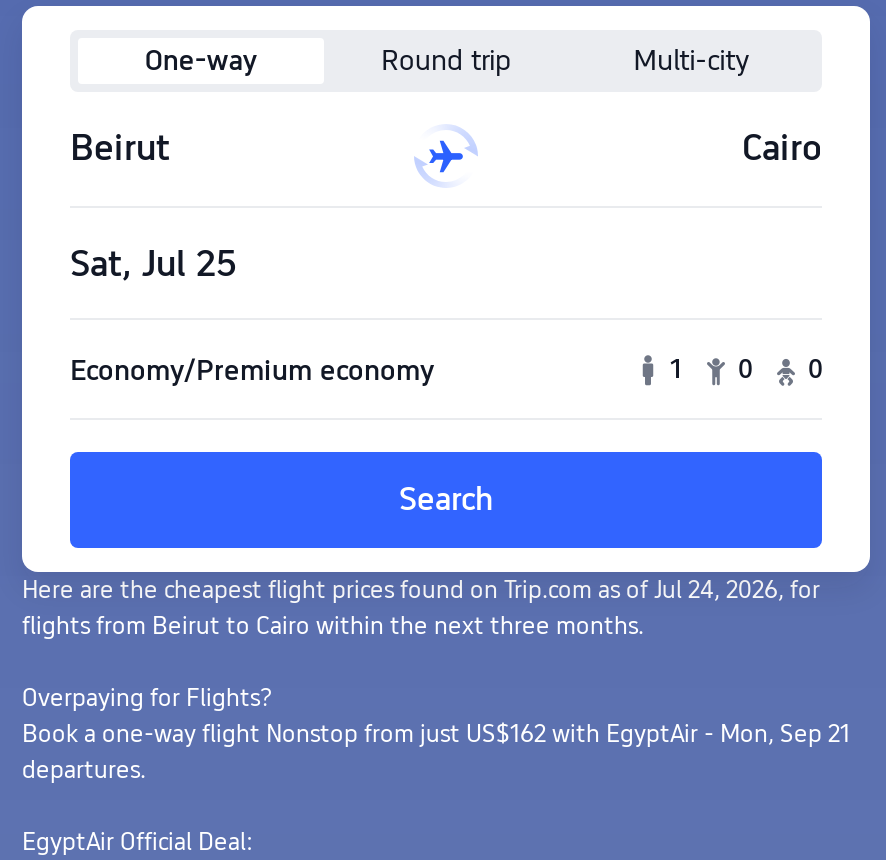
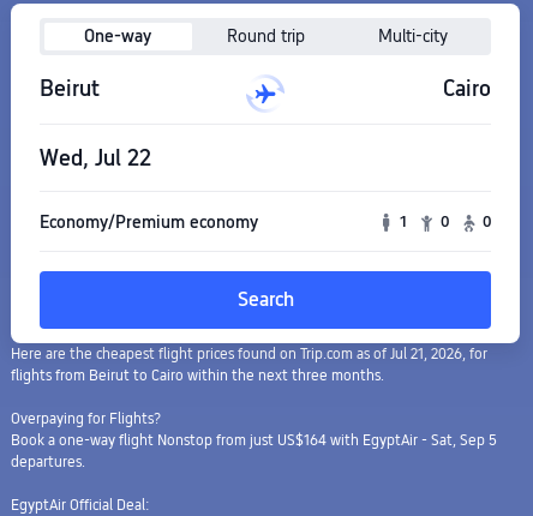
[70,241,236,283] Sat, Jul 25 -> [40,145,151,170] Wed, Jul 22
[22,575,820,603] Here are the cheapest flight prices found on Trip.com as of Jul 24, 2026, for -> [11,345,487,362] Here are the cheapest flight prices found on Trip.com as of Jul 21, 2026, for
[22,719,850,747] Book a one-way flight Nonstop from just US$162 with EgyptAir - Mon, Sep 21 -> [11,431,497,448] Book a one-way flight Nonstop from just US$164 with EgyptAir - Sat, Sep 5

